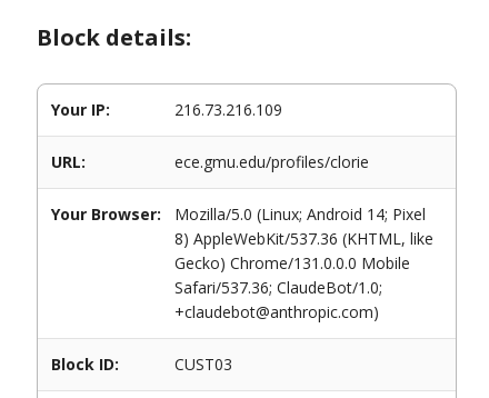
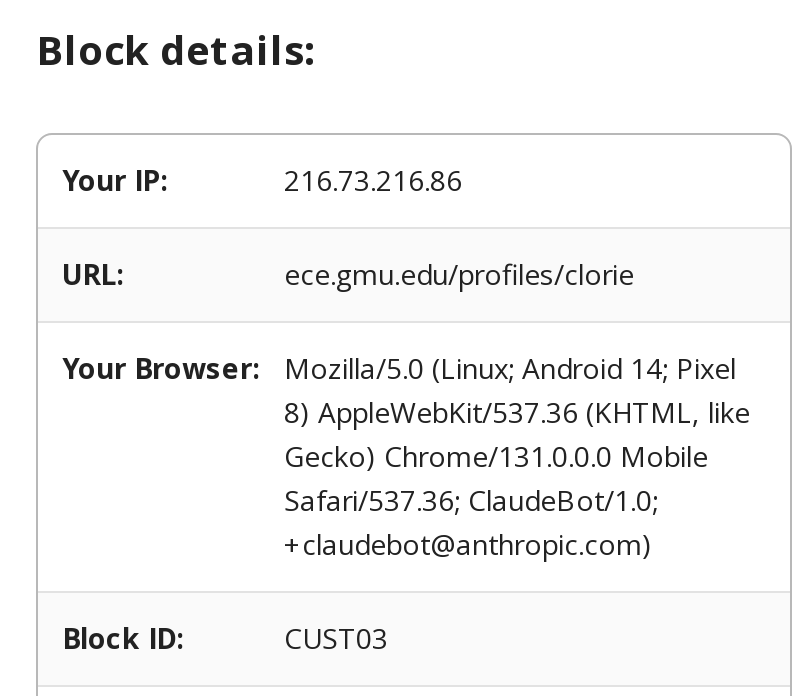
[174,99,282,120] 216.73.216.109 -> [284,161,462,199] 216.73.216.86

